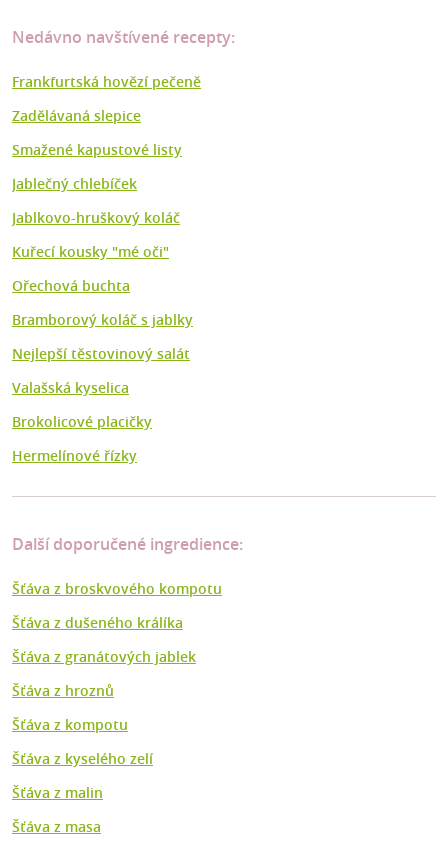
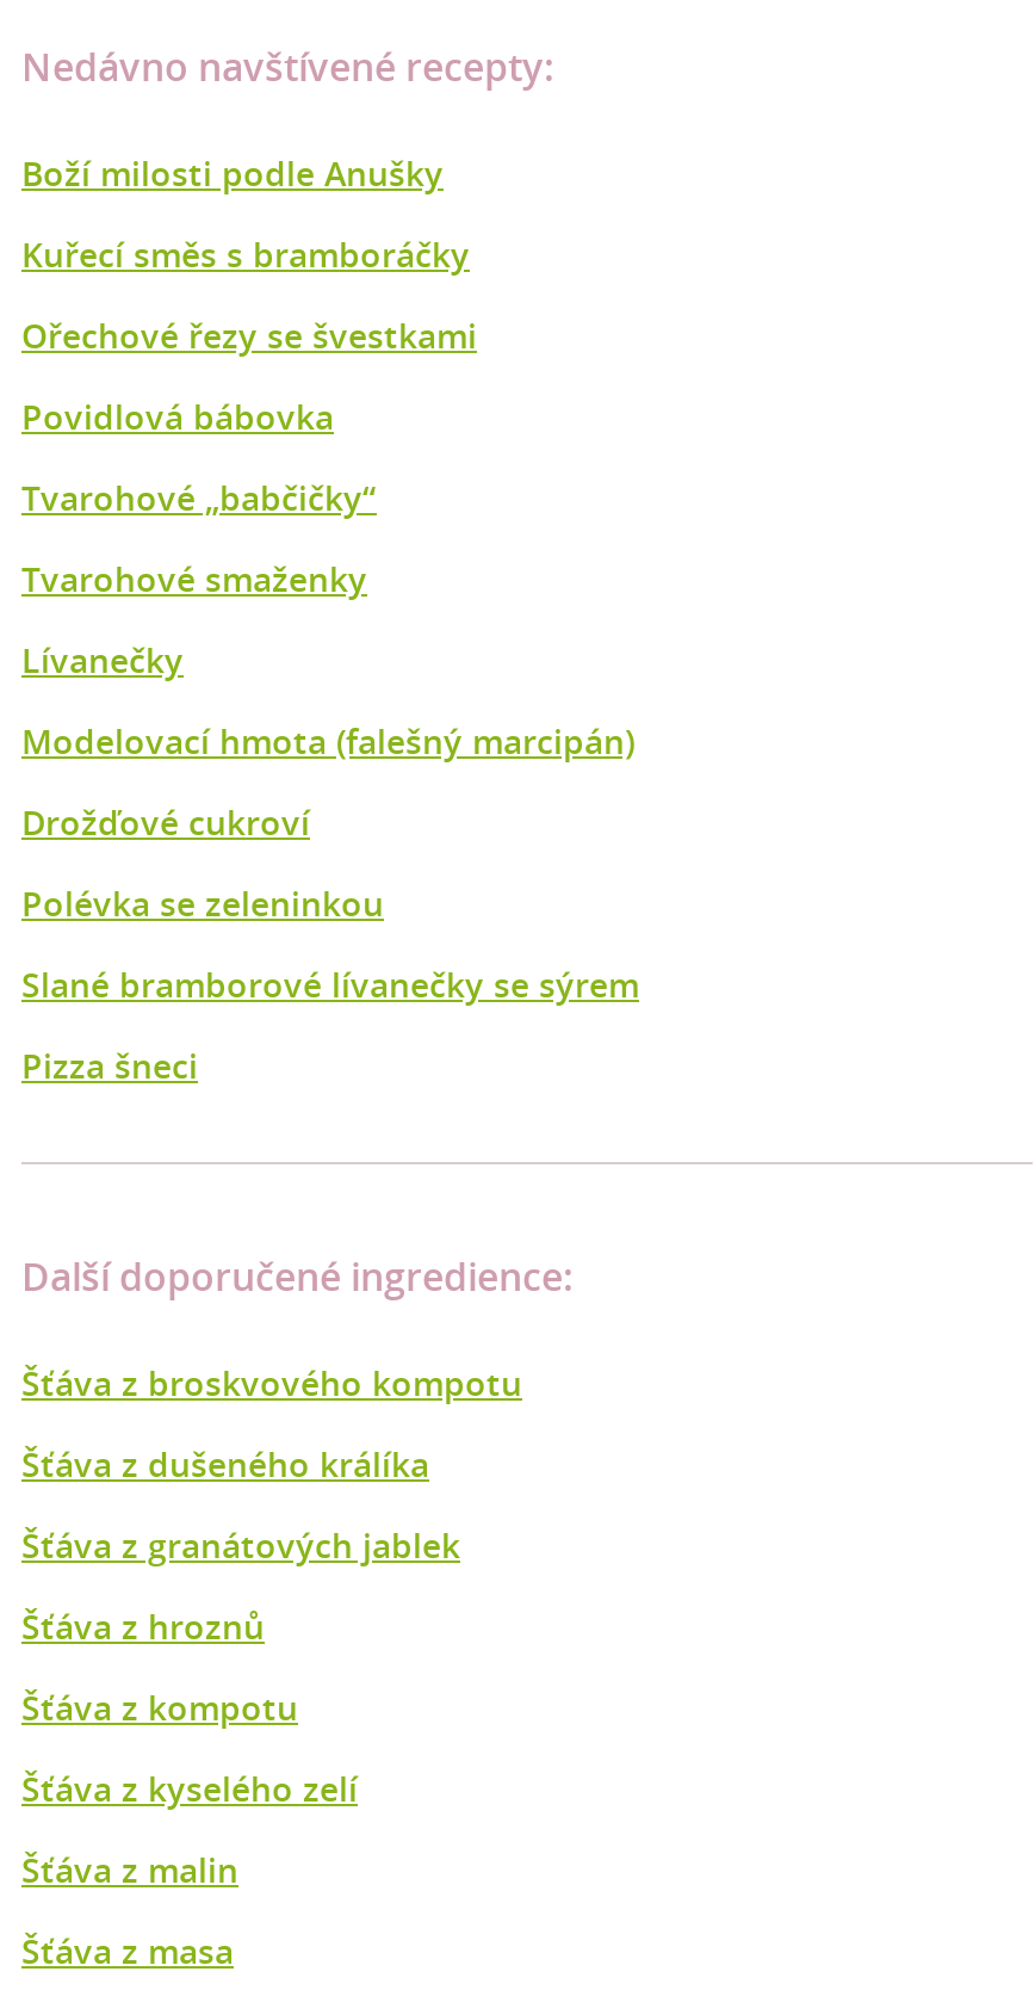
[12,72,201,91] Frankfurtská hovězí pečeně -> [21,150,444,195] Boží milosti podle Anušky
[12,106,141,125] Zadělávaná slepice -> [21,231,470,277] Kuřecí směs s bramboráčky
[12,140,182,159] Smažené kapustové listy -> [21,312,477,358] Ořechové řezy se švestkami
[12,174,137,193] Jablečný chlebíček -> [21,393,334,439] Povidlová bábovka
[12,208,180,227] Jablkovo-hruškový koláč -> [21,475,377,520] Tvarohové „babčičky“
[12,242,169,261] Kuřecí kousky "mé oči" -> [21,556,367,601] Tvarohové smaženky
[12,276,130,295] Ořechová buchta -> [21,637,184,682] Lívanečky
[12,310,193,329] Bramborový koláč s jablky -> [21,718,634,763] Modelovací hmota (falešný marcipán)
[12,344,190,363] Nejlepší těstovinový salát -> [21,799,310,844] Drožďové cukroví
[12,378,129,397] Valašská kyselica -> [21,880,384,926] Polévka se zeleninkou
[12,412,152,431] Brokolicové placičky -> [21,961,639,1007] Slané bramborové lívanečky se sýrem
[12,446,137,465] Hermelínové řízky -> [21,1042,198,1088] Pizza šneci

